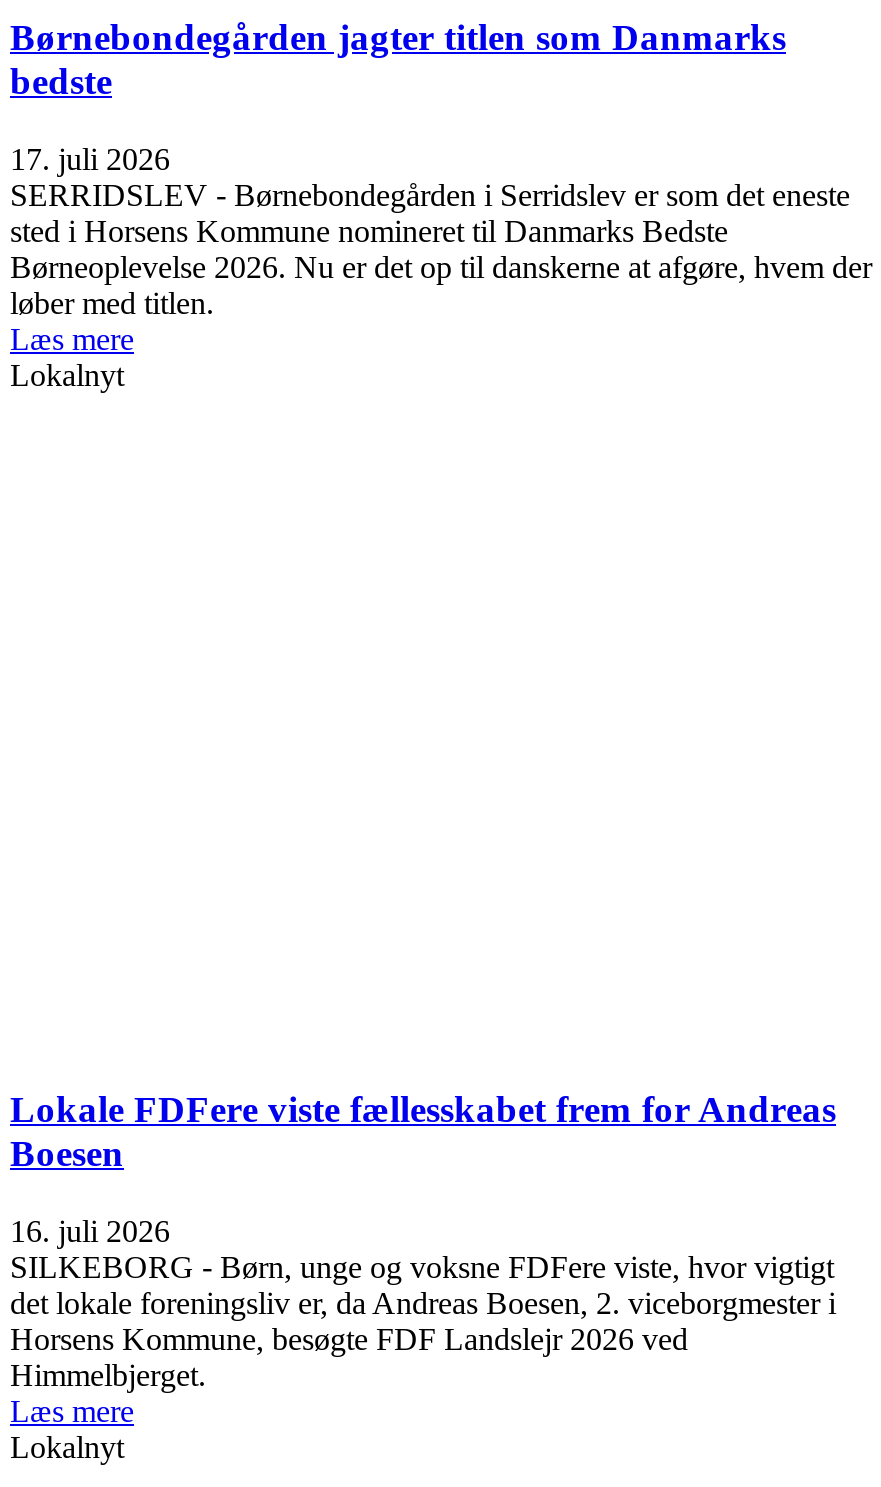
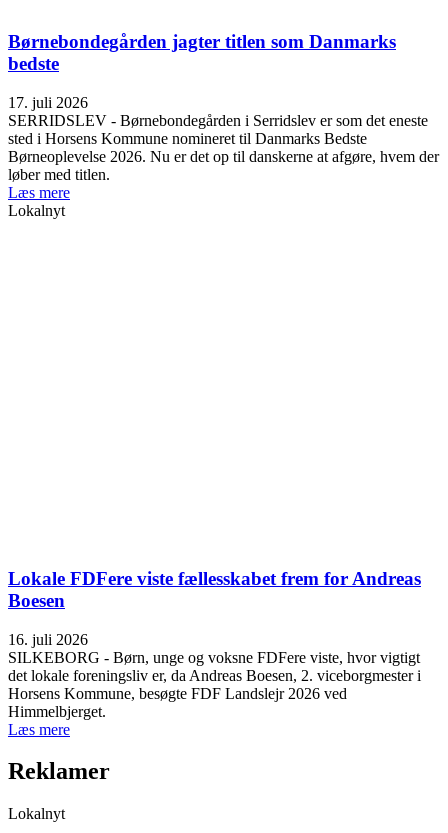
none -> [8,758,110,784] Reklamer

